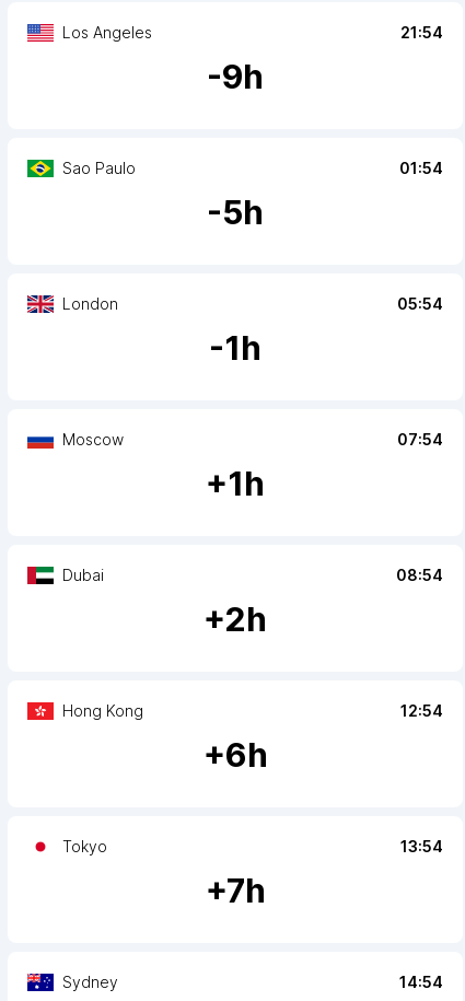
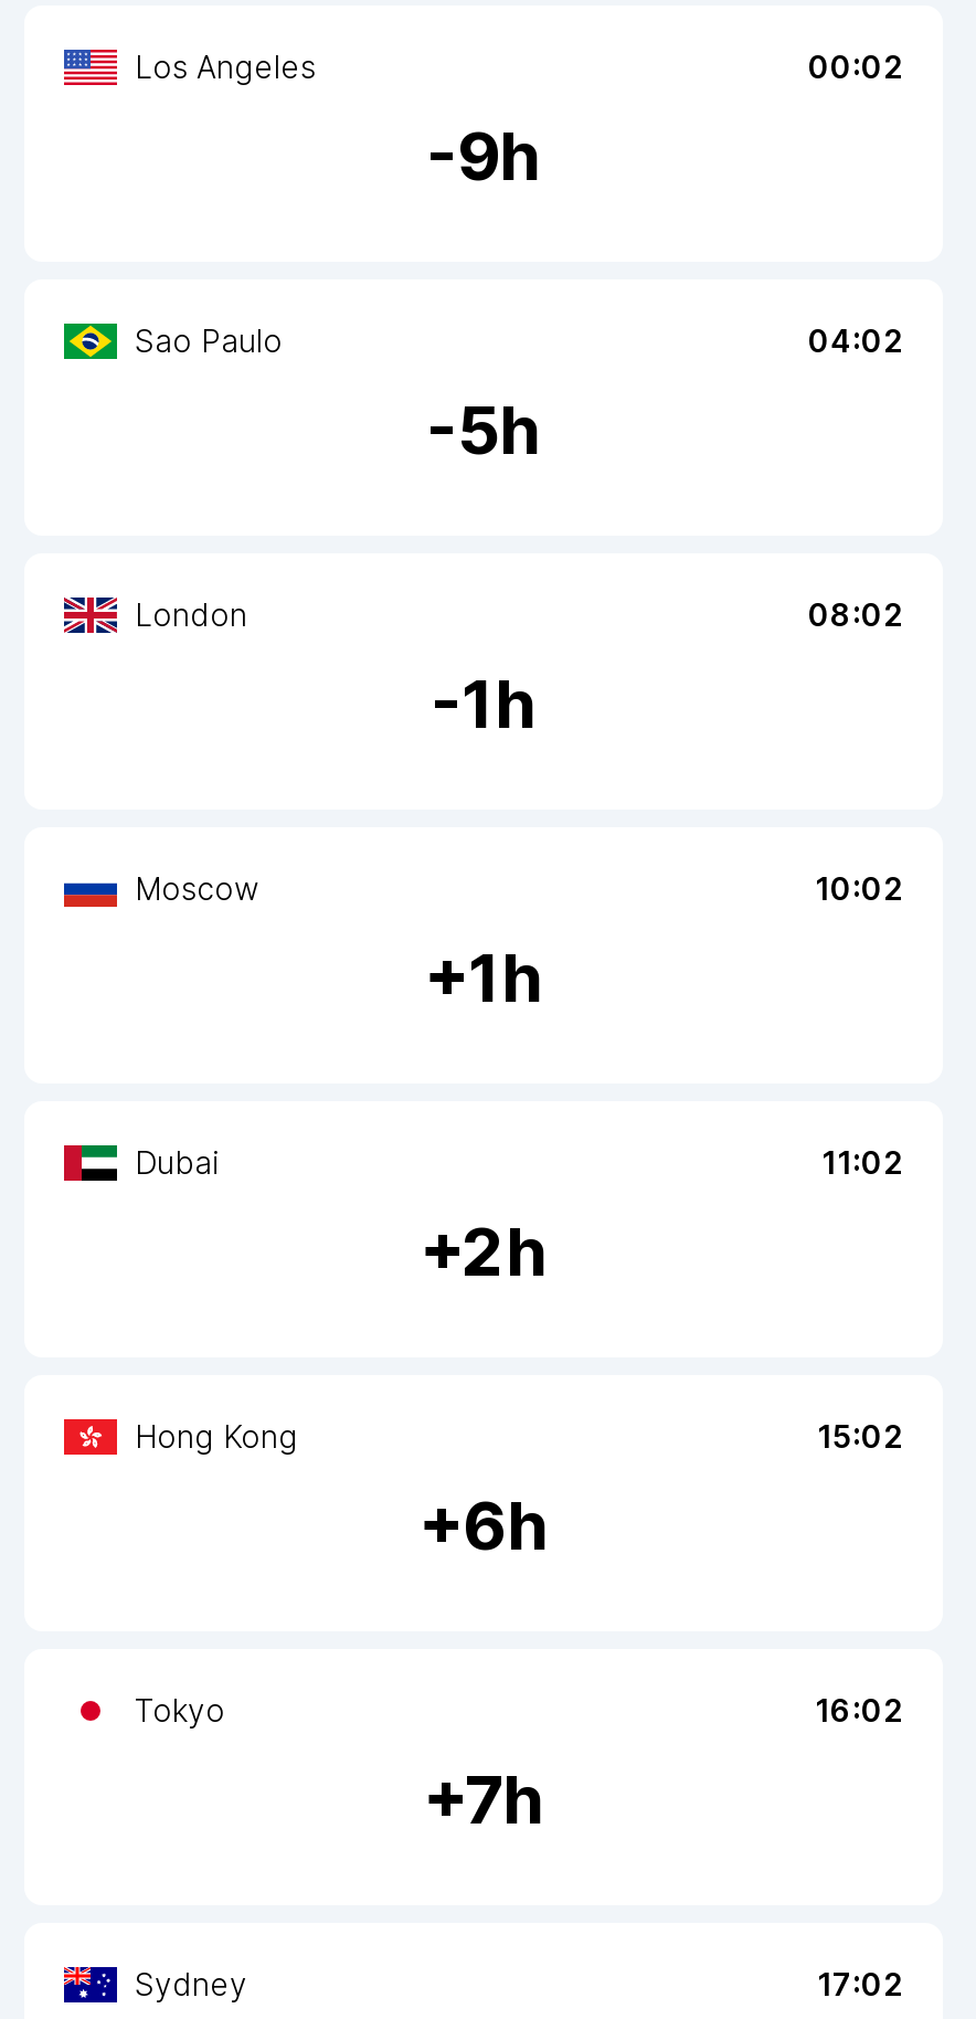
[400,23,443,42] 21:54 -> [808,48,903,85] 00:02
[399,159,443,177] 01:54 -> [808,322,903,359] 04:02
[397,295,443,313] 05:54 -> [808,596,903,633] 08:02
[397,430,443,449] 07:54 -> [815,870,903,907] 10:02
[396,566,443,584] 08:54 -> [821,1144,903,1181] 11:02
[400,701,443,720] 12:54 -> [817,1417,903,1455] 15:02
[400,837,443,856] 13:54 -> [815,1691,903,1729] 16:02
[399,973,443,991] 14:54 -> [817,1965,903,2003] 17:02

